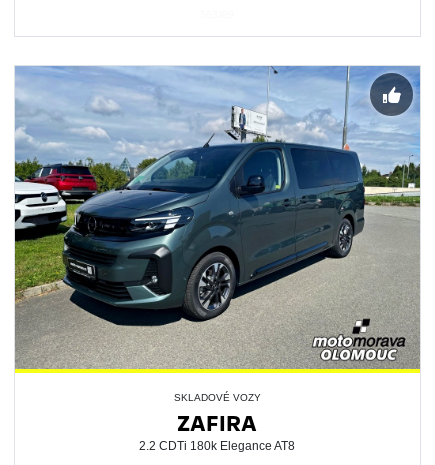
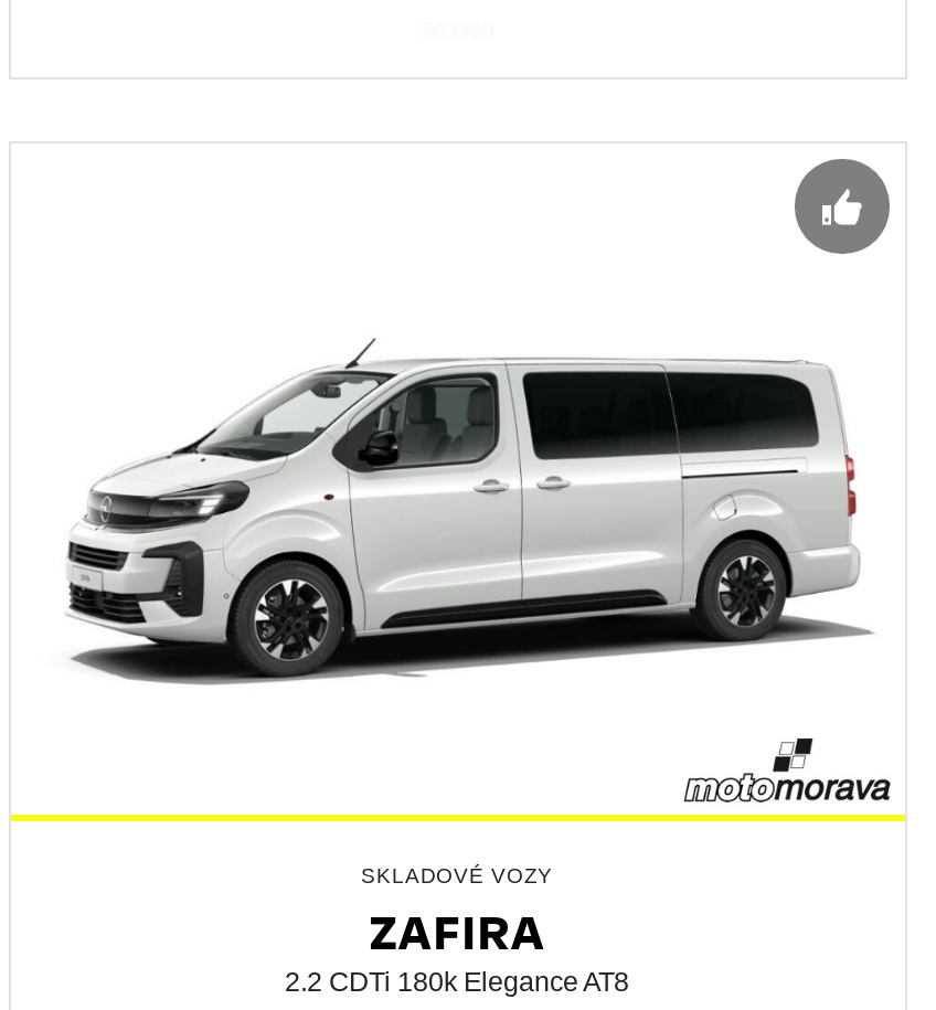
[14,65,421,370] [image] -> [11,143,905,817] [image]

